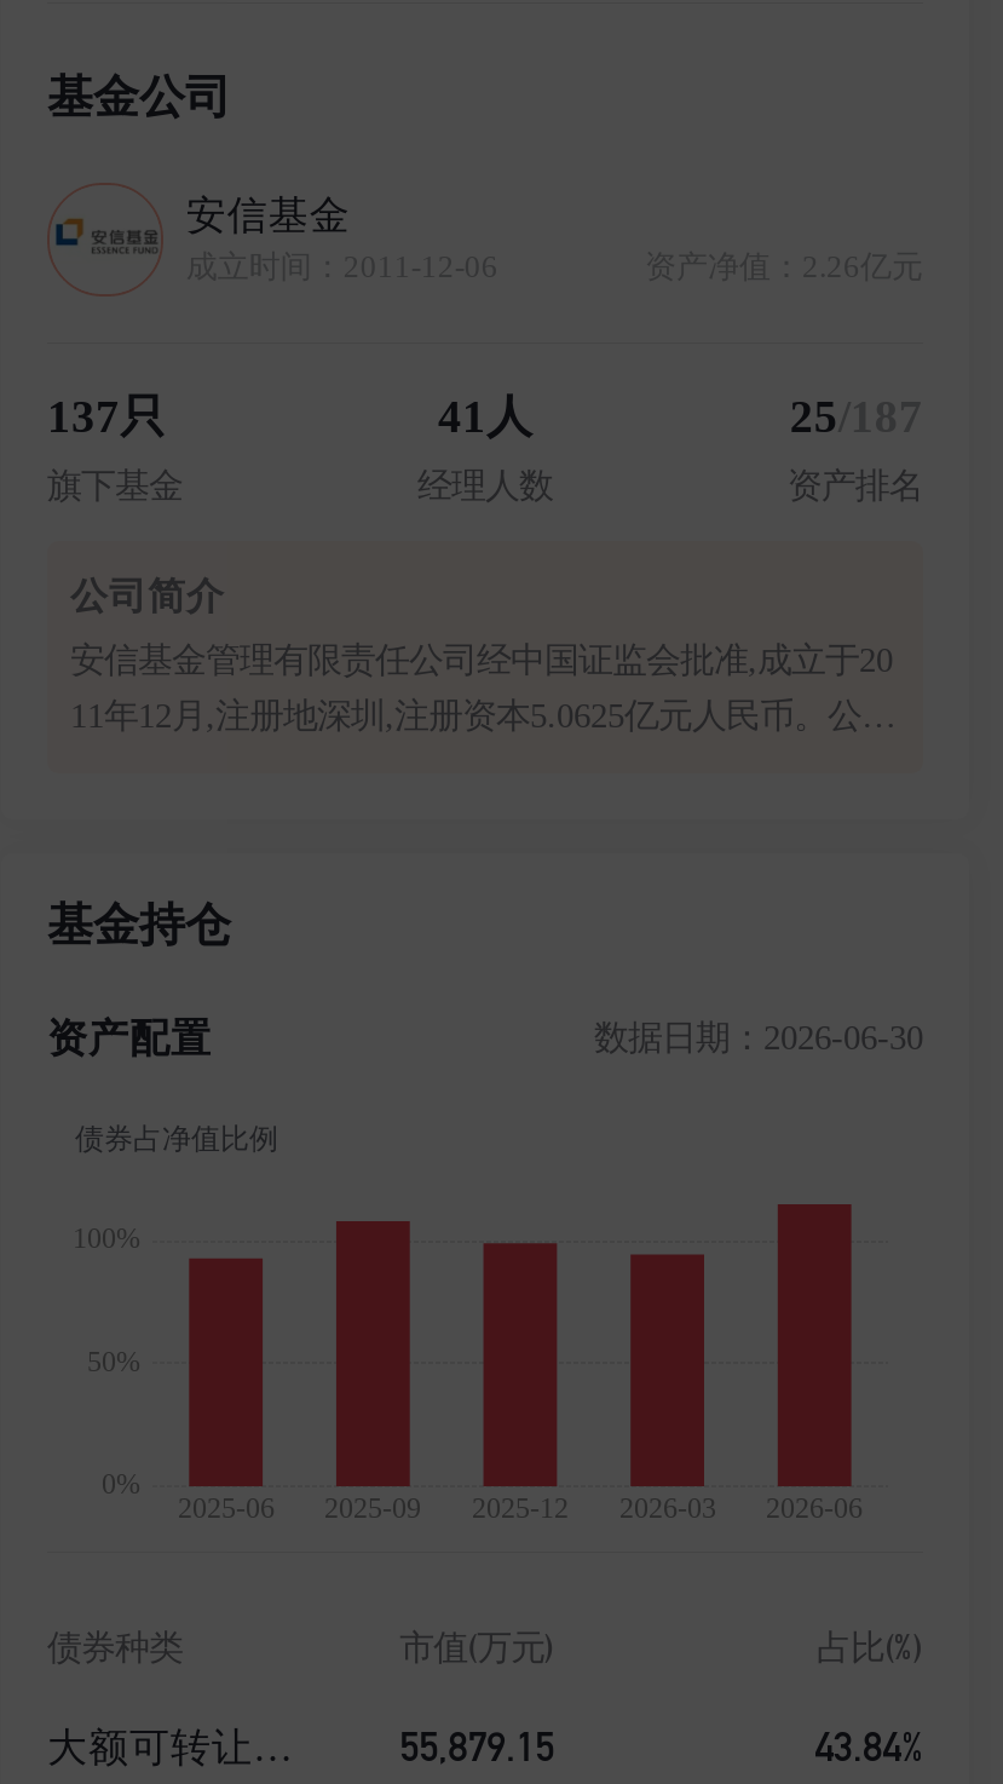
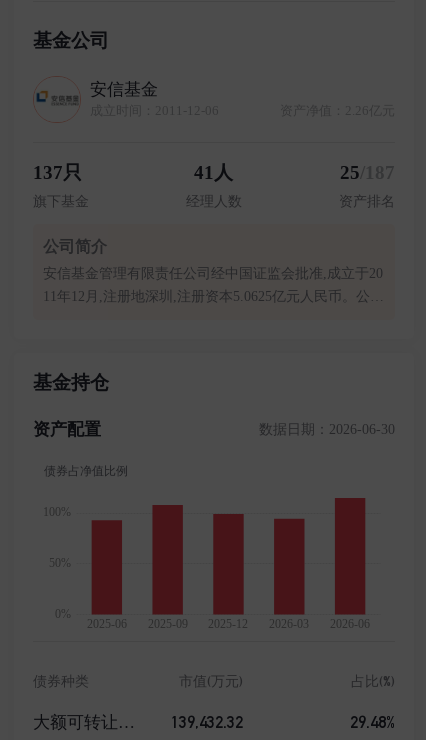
[400,1721,555,1769] 55,879.15 -> [171,711,243,731] 139,432.32
[814,1721,923,1769] 43.84% -> [350,711,395,731] 29.48%

